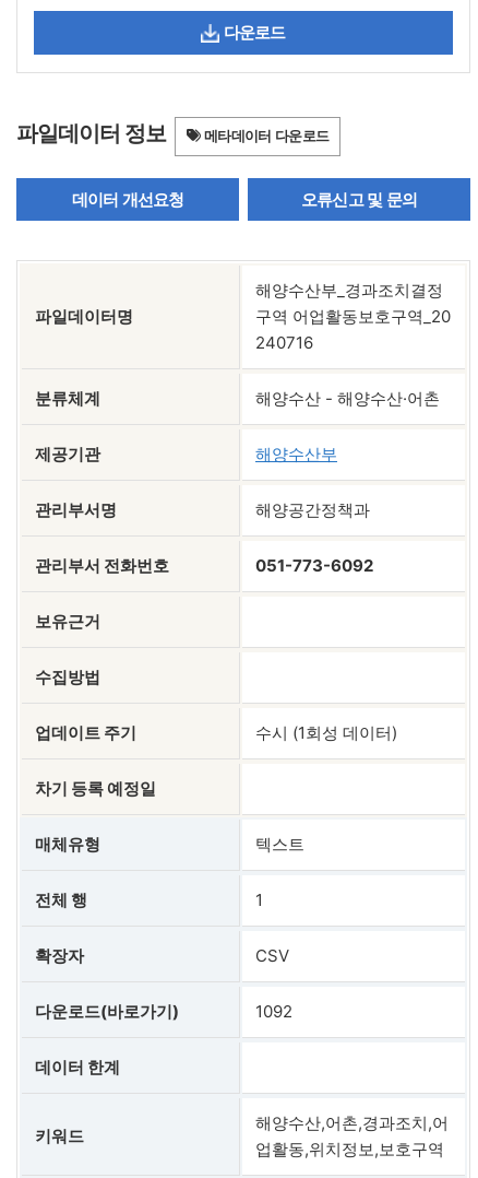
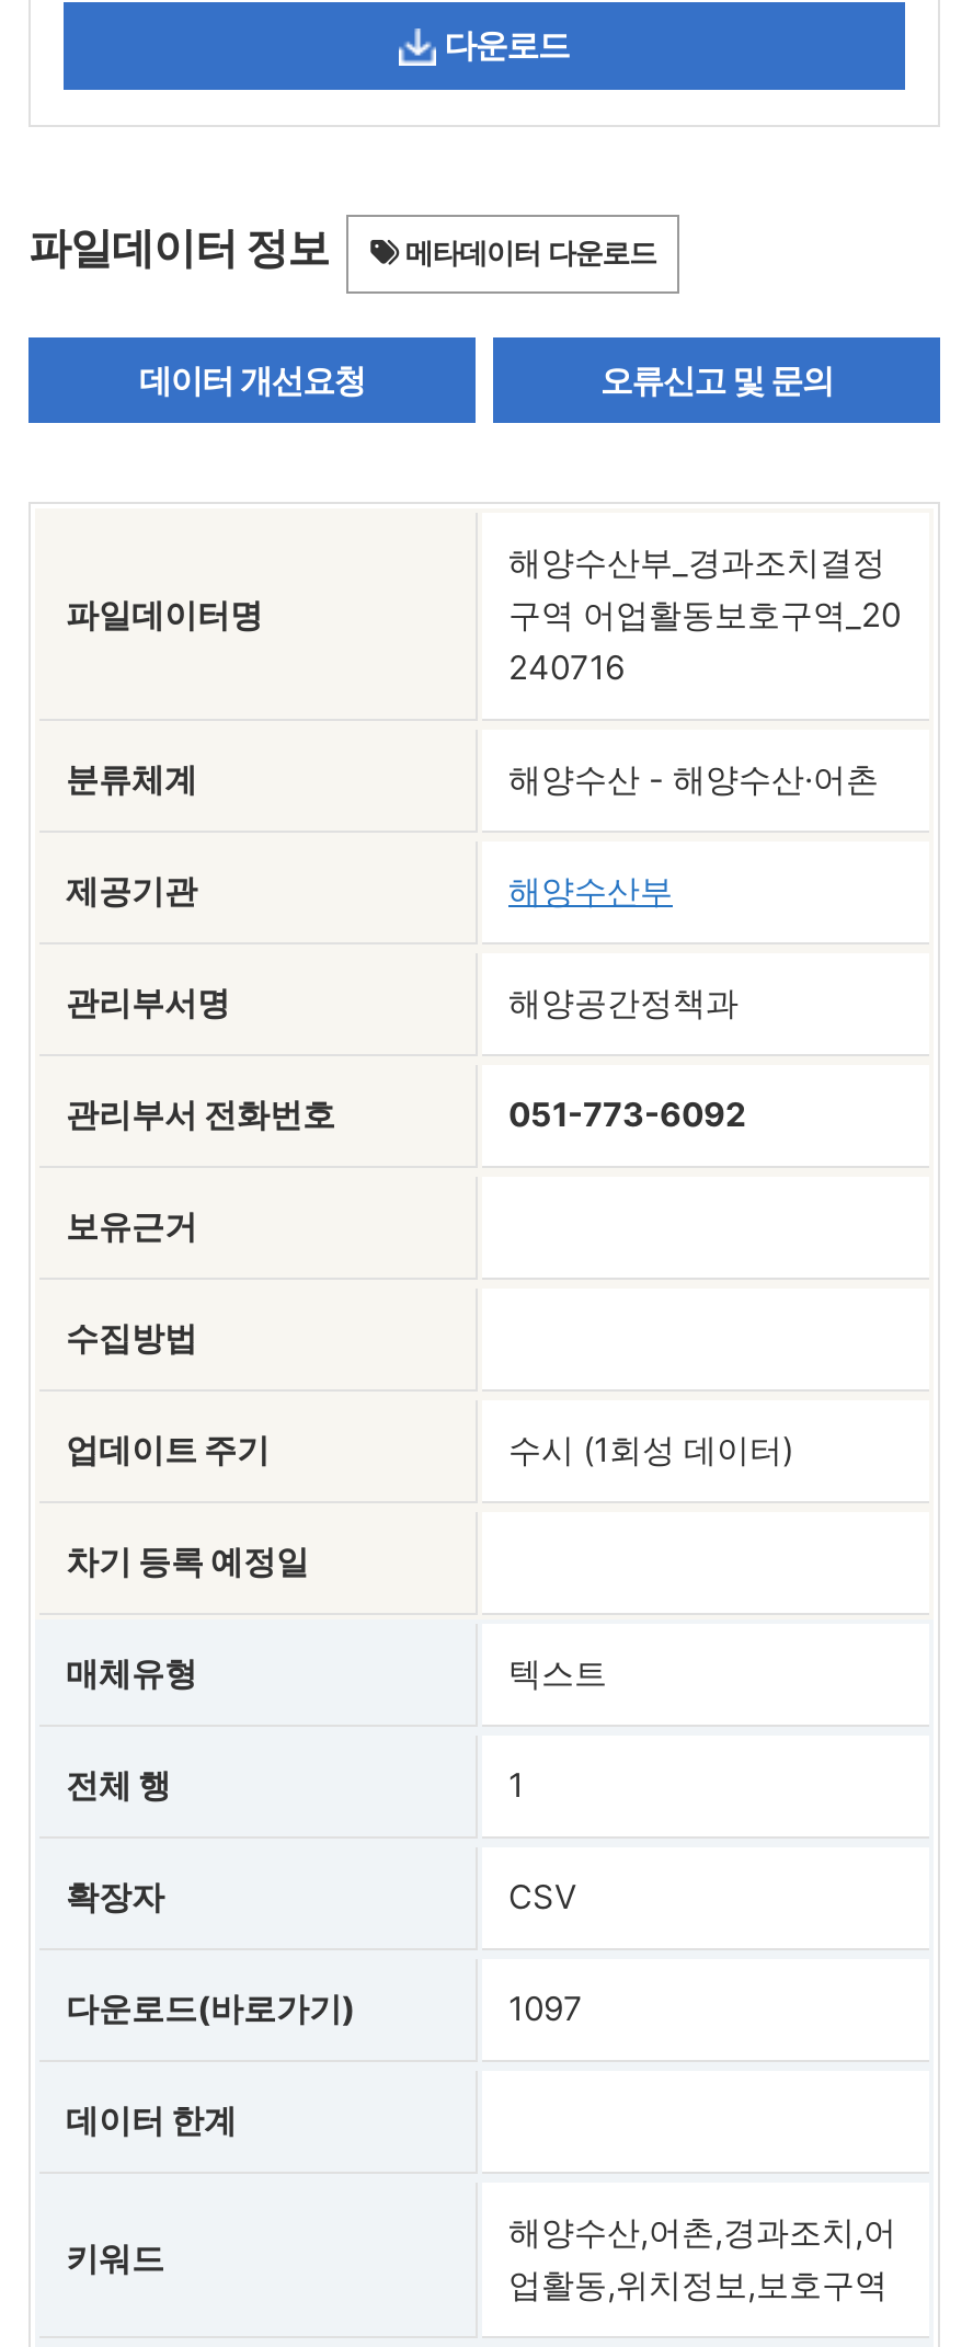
[255,1001,292,1022] 1092 -> [508,1988,583,2029] 1097

